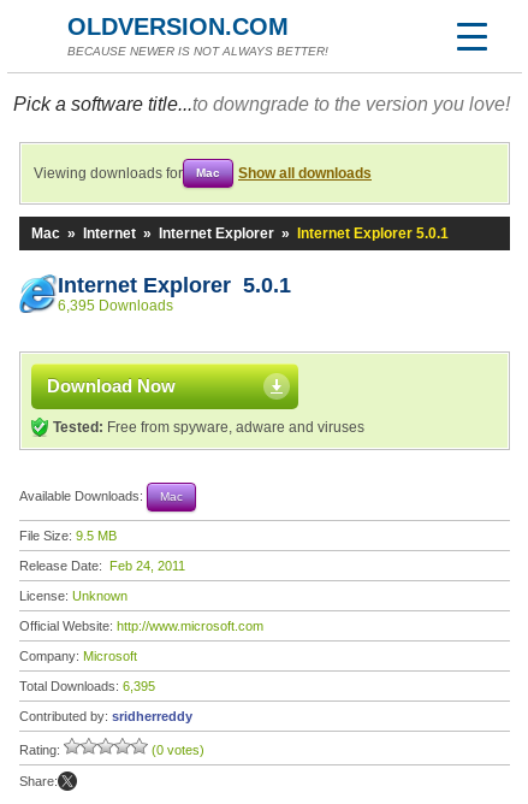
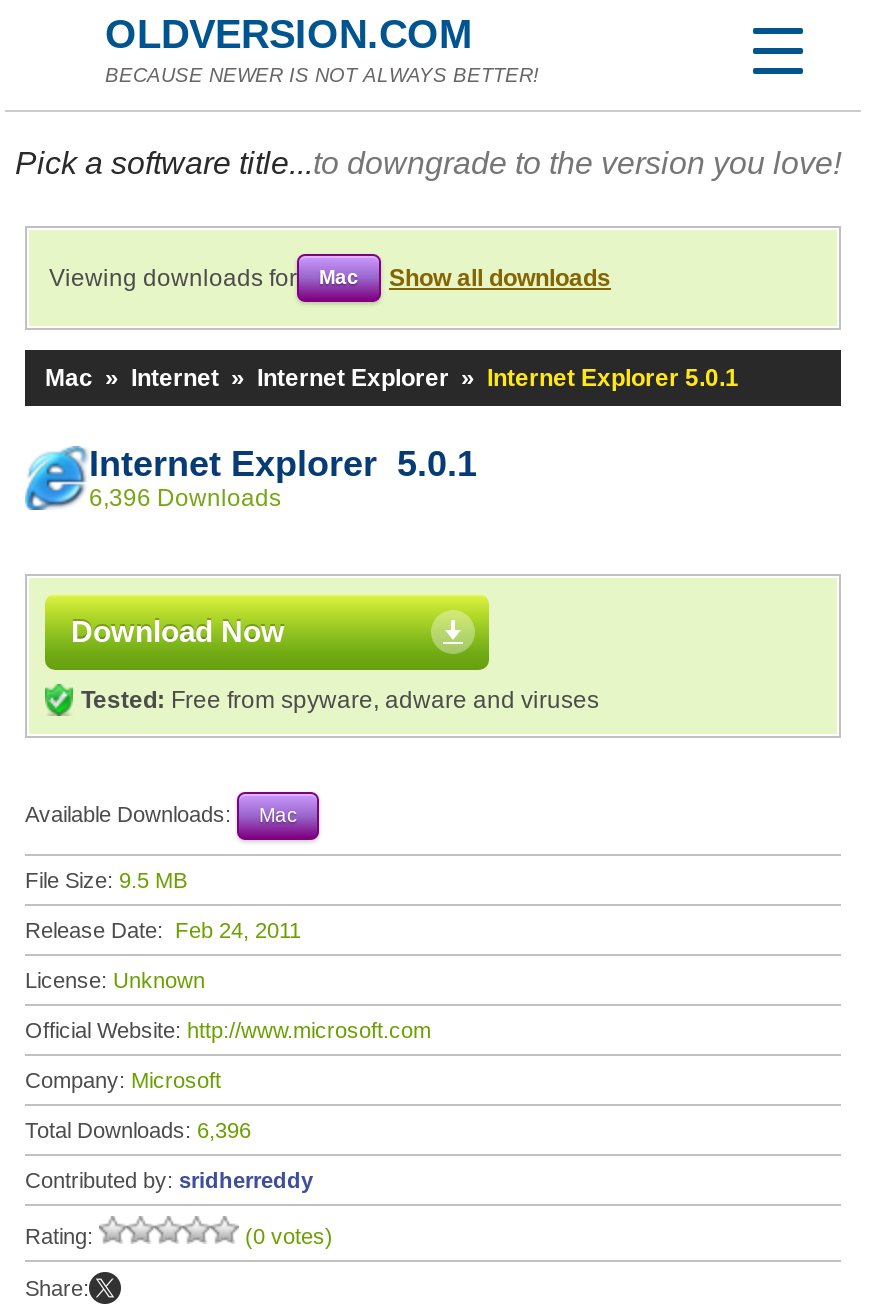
[58,297,173,314] 6,395 Downloads -> [89,484,281,512] 6,396 Downloads
[19,679,155,693] Total Downloads: 6,395 -> [25,1118,251,1142] Total Downloads: 6,396

